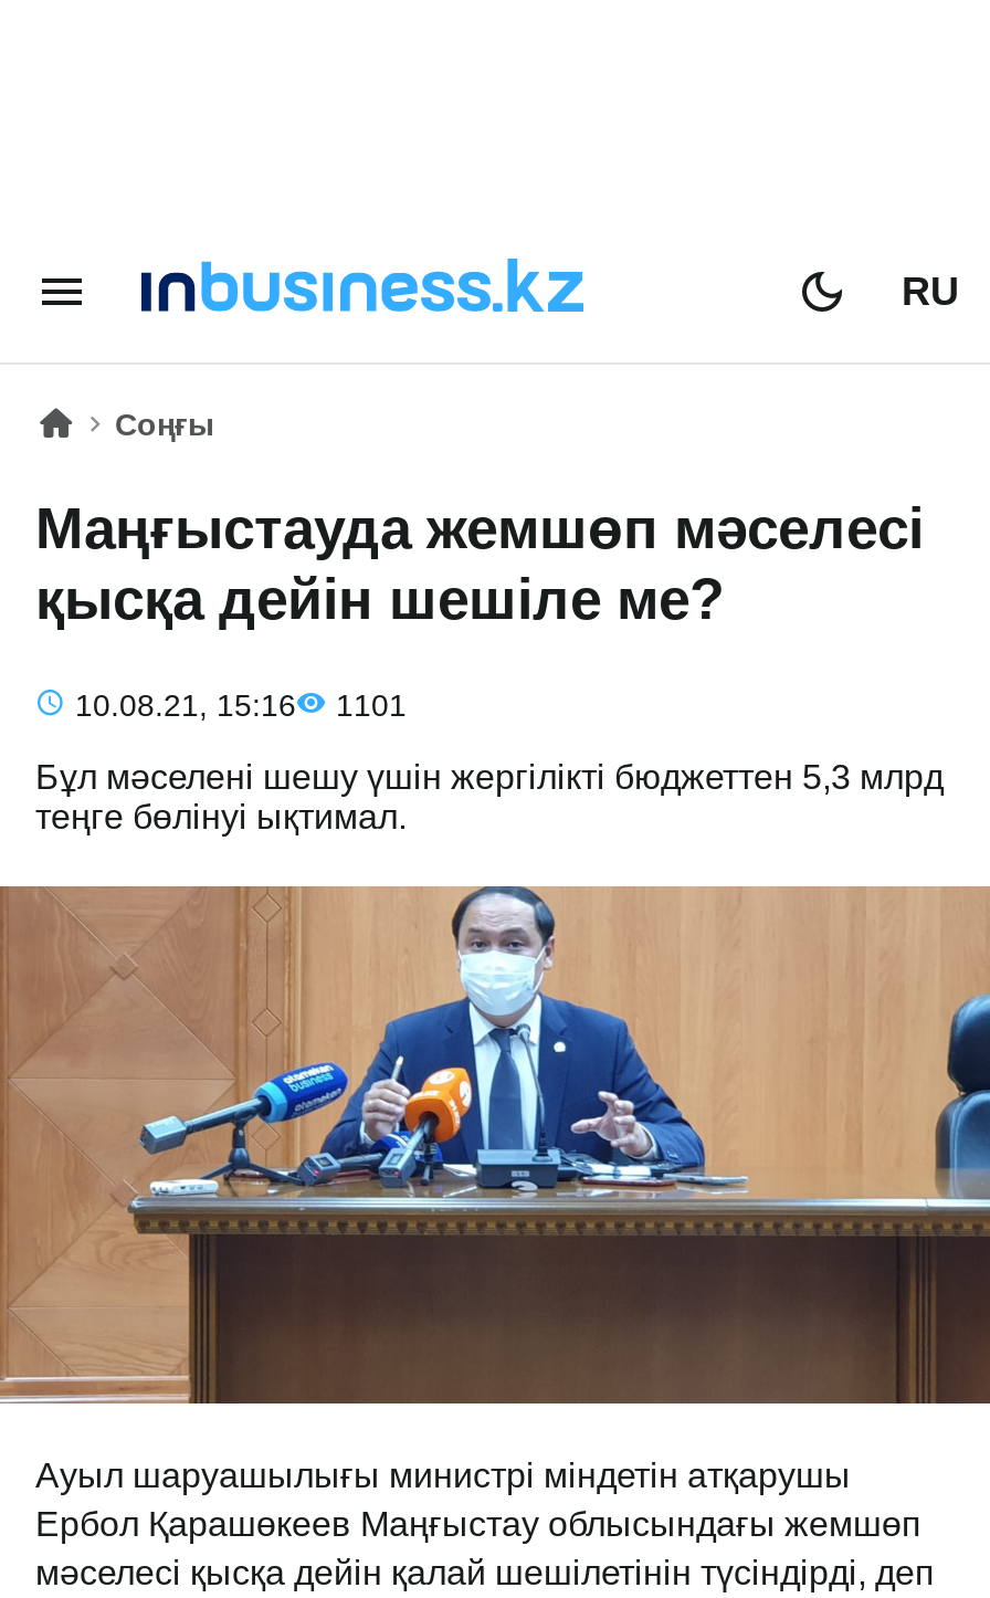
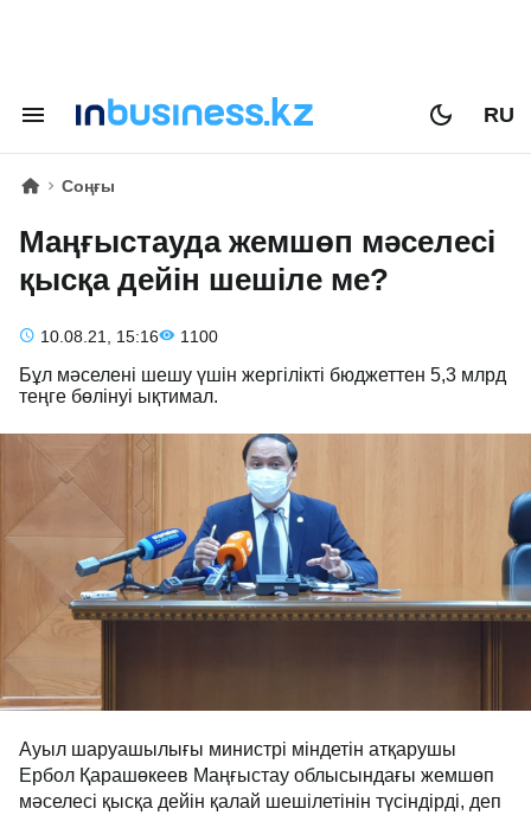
[75,687,407,723] 10.08.21, 15:16 1101 -> [40,327,218,346] 10.08.21, 15:16 1100

